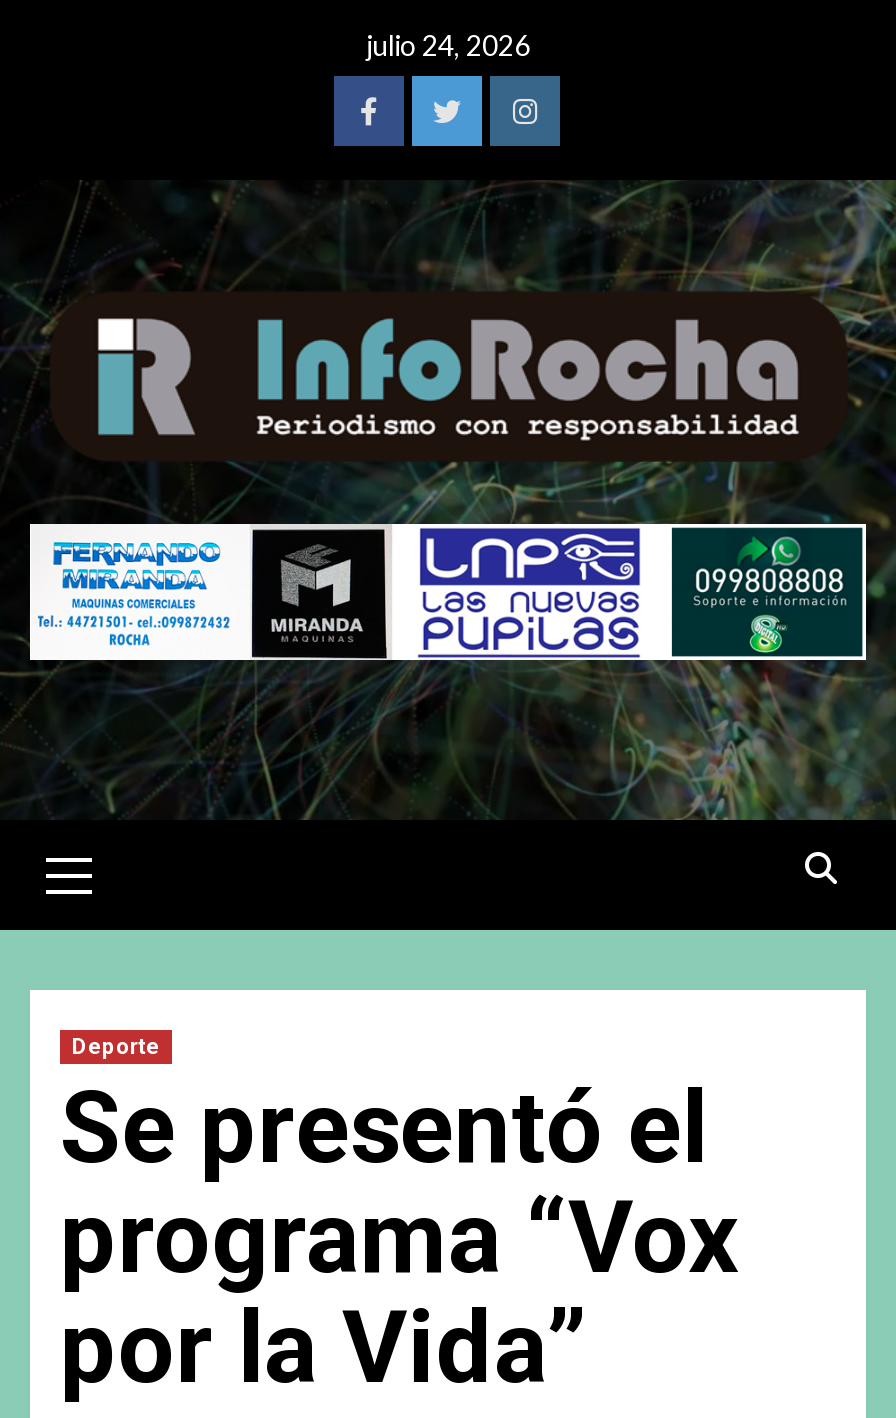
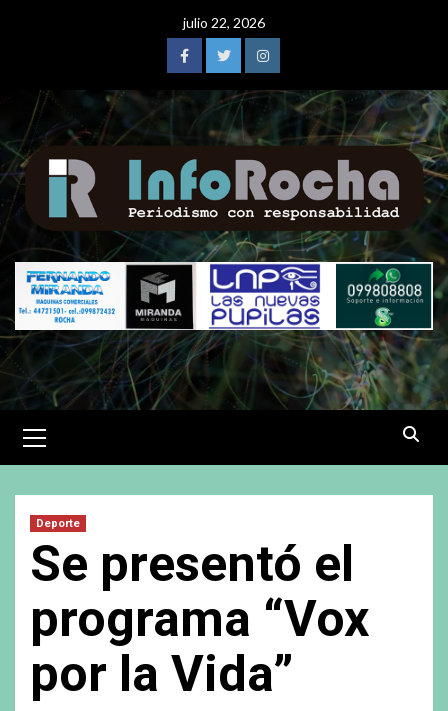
[366,28,530,62] julio 24, 2026 -> [183,14,265,31] julio 22, 2026

